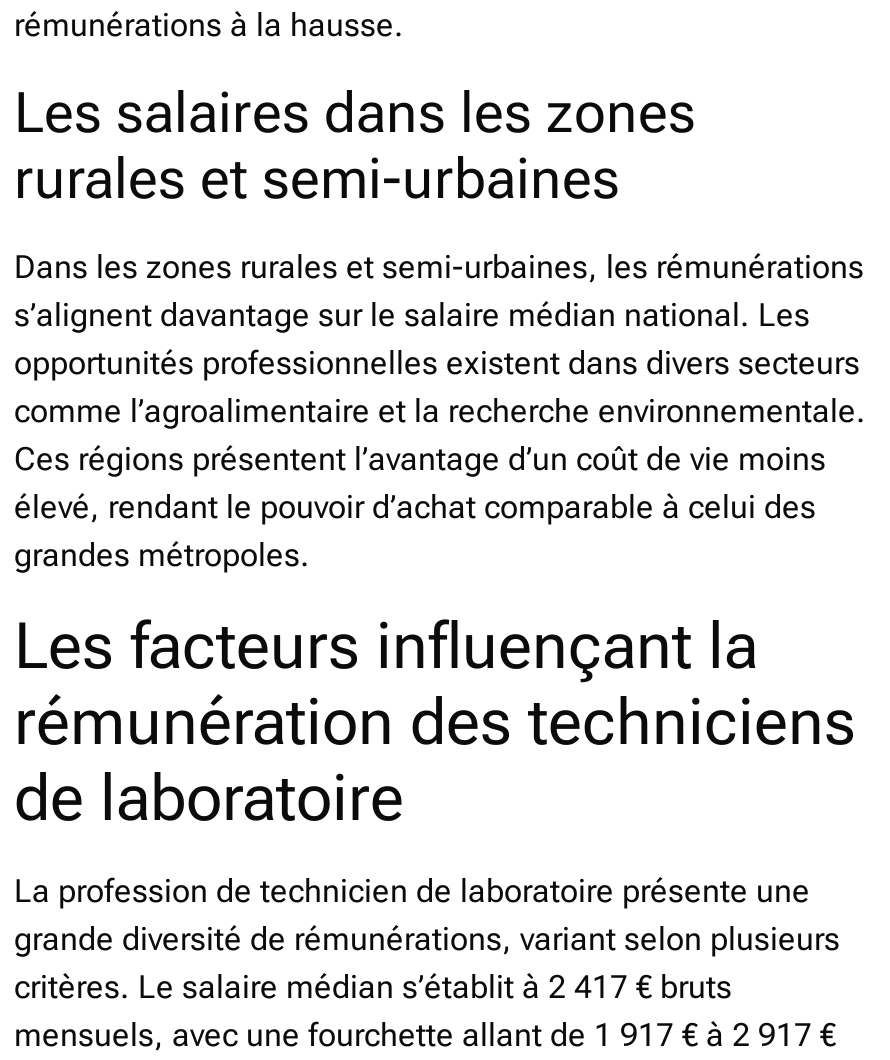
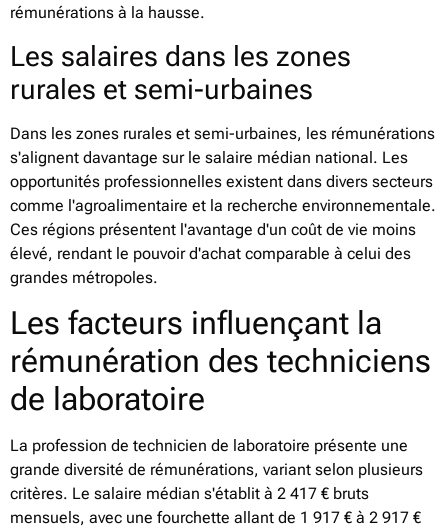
[14,296,810,334] s’alignent davantage sur le salaire médian national. Les -> [10,148,408,167] s'alignent davantage sur le salaire médian national. Les
[14,392,866,430] comme l’agroalimentaire et la recherche environnementale. -> [10,196,436,215] comme l'agroalimentaire et la recherche environnementale.
[14,440,826,478] Ces régions présentent l’avantage d’un coût de vie moins -> [10,220,416,239] Ces régions présentent l'avantage d'un coût de vie moins
[14,488,816,526] élevé, rendant le pouvoir d’achat comparable à celui des -> [10,244,411,263] élevé, rendant le pouvoir d'achat comparable à celui des
[14,968,732,1006] critères. Le salaire médian s’établit à 2 417 € bruts -> [10,484,369,503] critères. Le salaire médian s'établit à 2 417 € bruts

